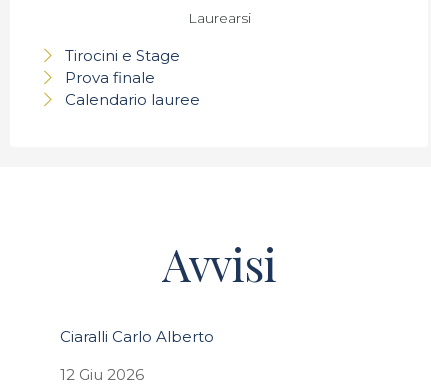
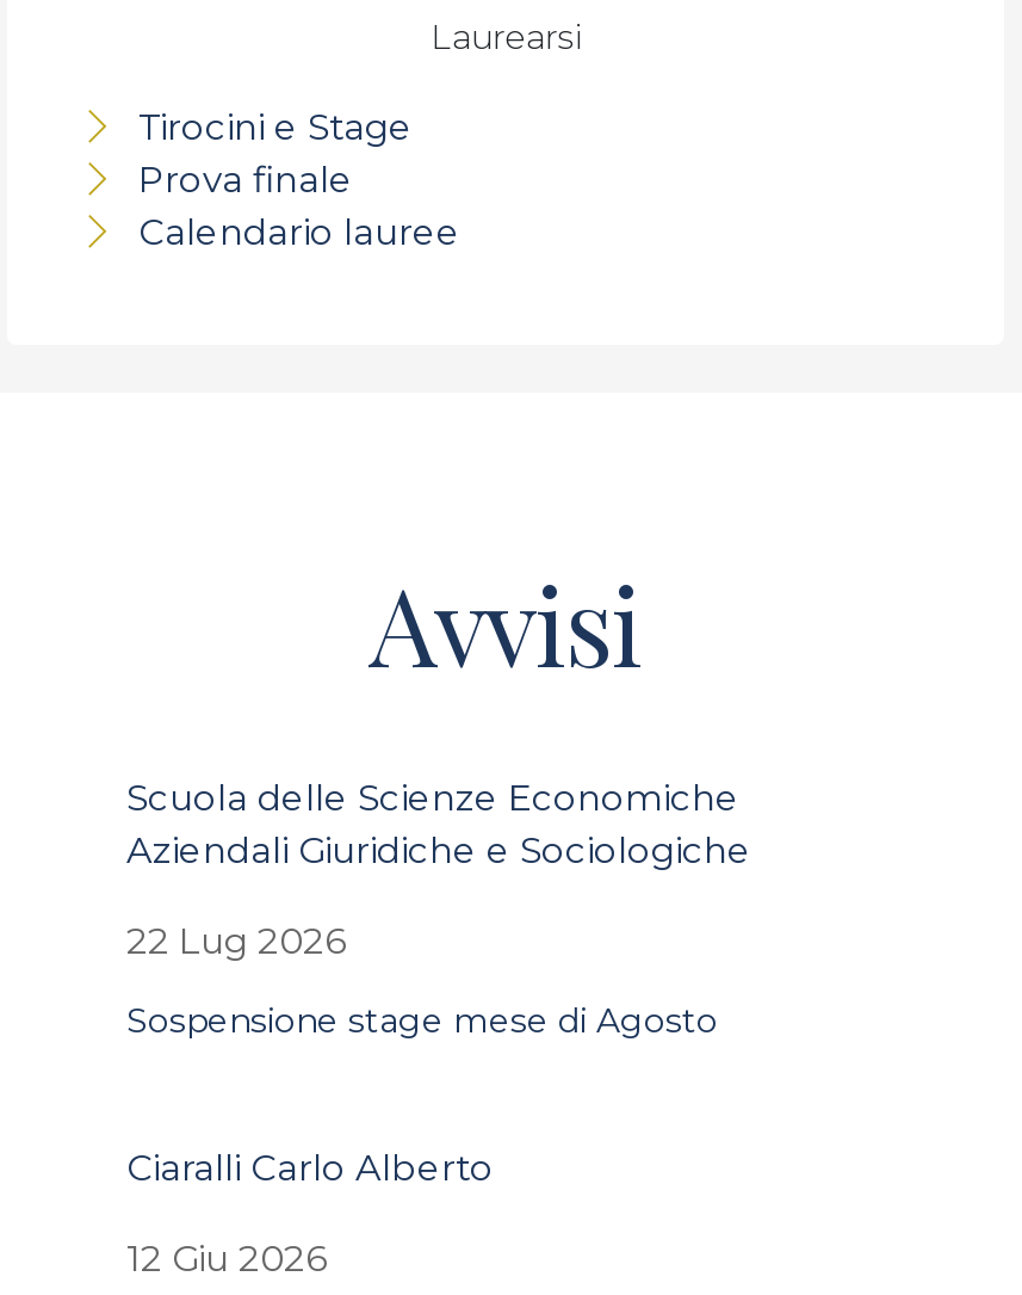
none -> [126,774,751,1041] Scuola delle Scienze Economiche | Aziendali Giuridiche e Sociologiche | 22 Lug 2026 | Sospensione stage mese di Agosto

